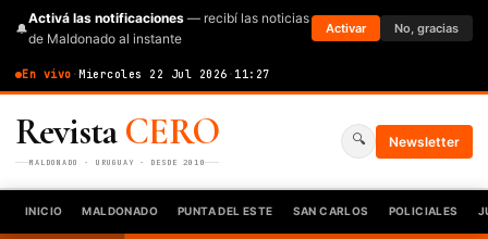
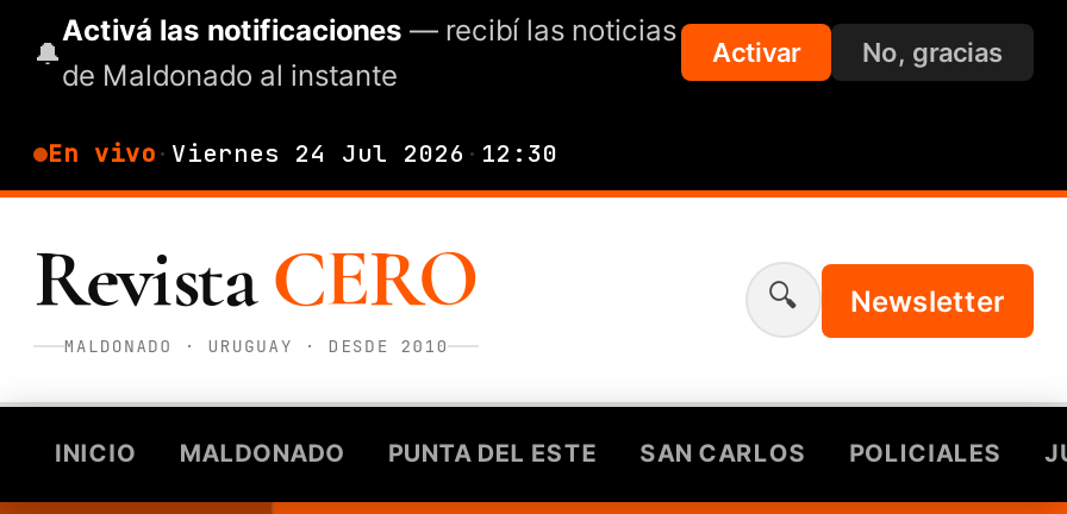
[22,67,270,81] En vivo · Miercoles 22 Jul 2026 · 11:27 -> [48,138,559,169] En vivo · Viernes 24 Jul 2026 · 12:30

